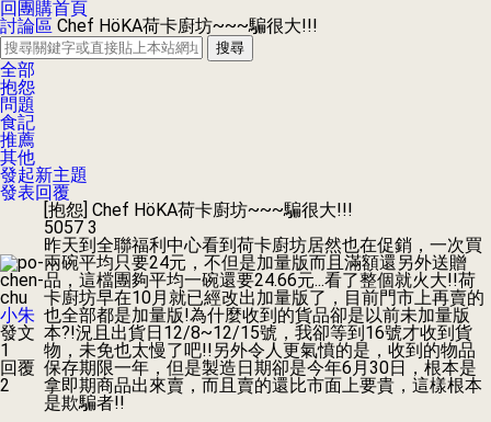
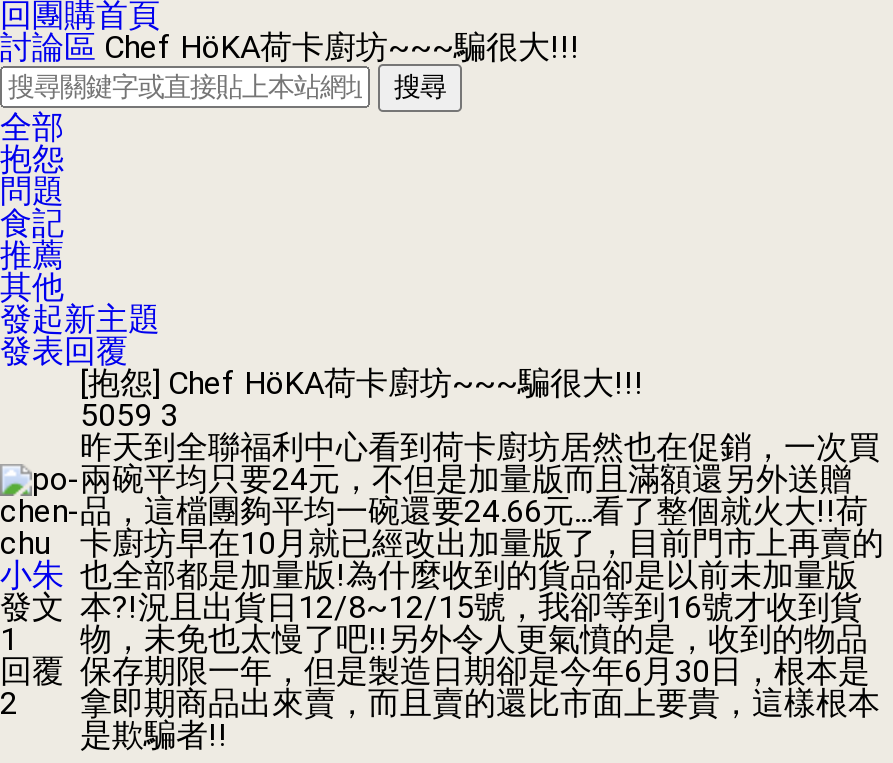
[44,217,98,238] 5057 3 -> [80,396,178,434] 5059 3

